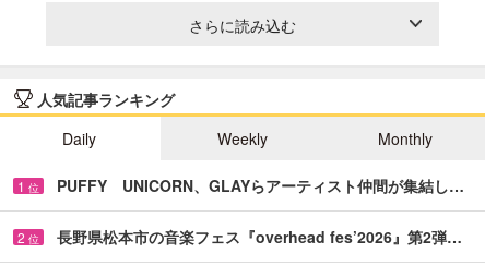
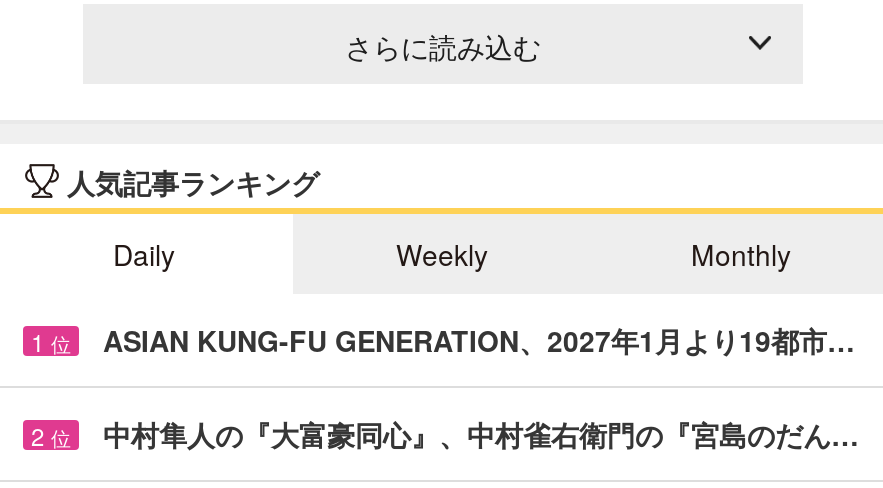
[57,174,464,196] PUFFY UNICORN、GLAYらアーティスト仲間が集結し… -> [103,320,855,360] ASIAN KUNG-FU GENERATION、2027年1月より19都市…
[57,226,462,247] 長野県松本市の音楽フェス『overhead fes’2026』第2弾… -> [103,414,859,454] 中村隼人の『大富豪同心』、中村雀右衛門の『宮島のだん…

